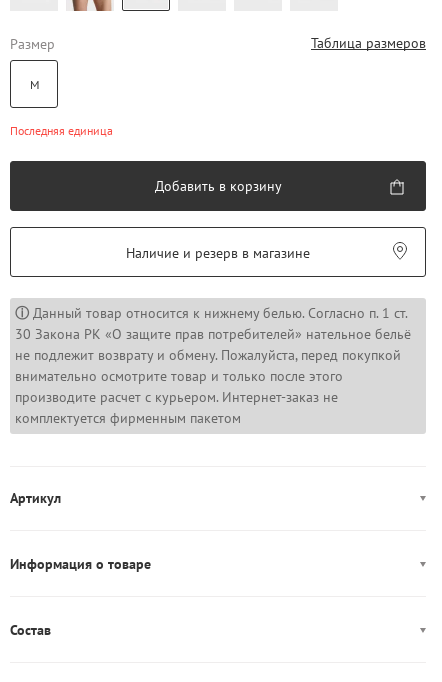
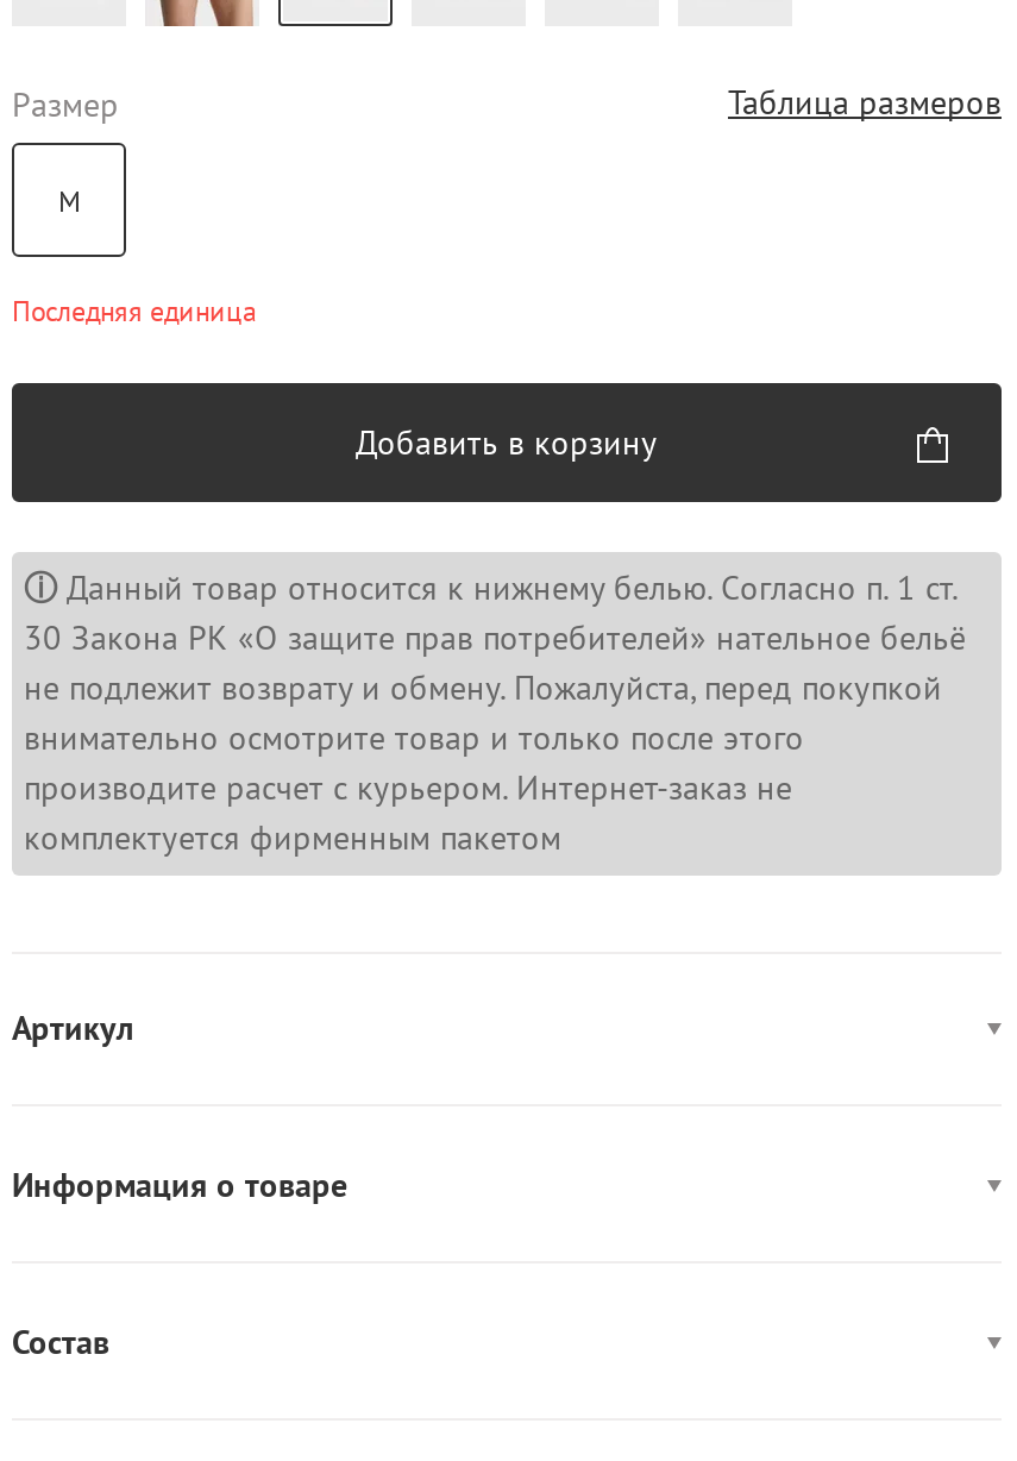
[126,244,310,262] Наличие и резерв в магазине -> none

